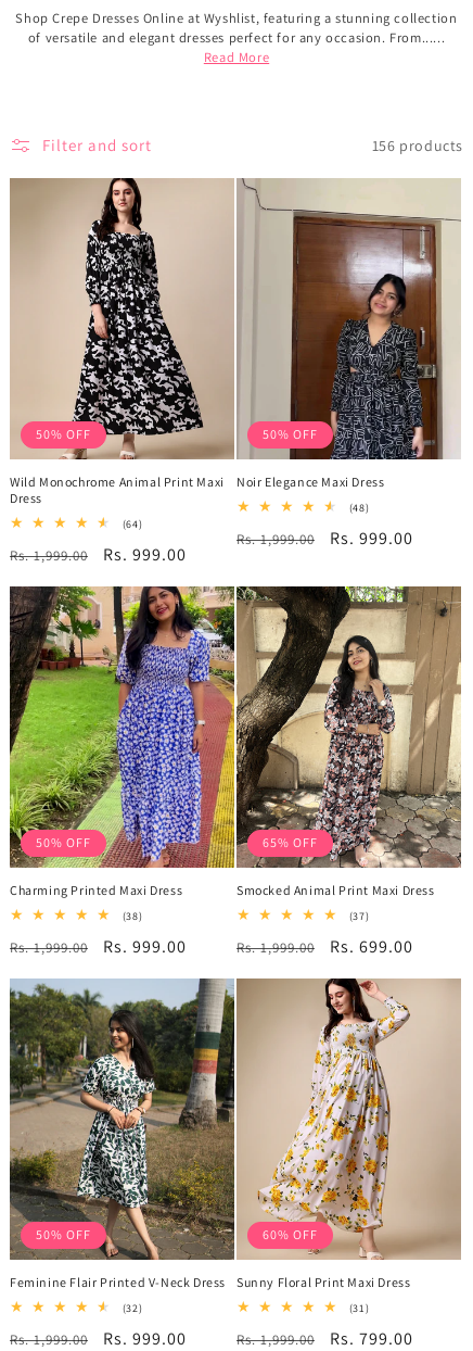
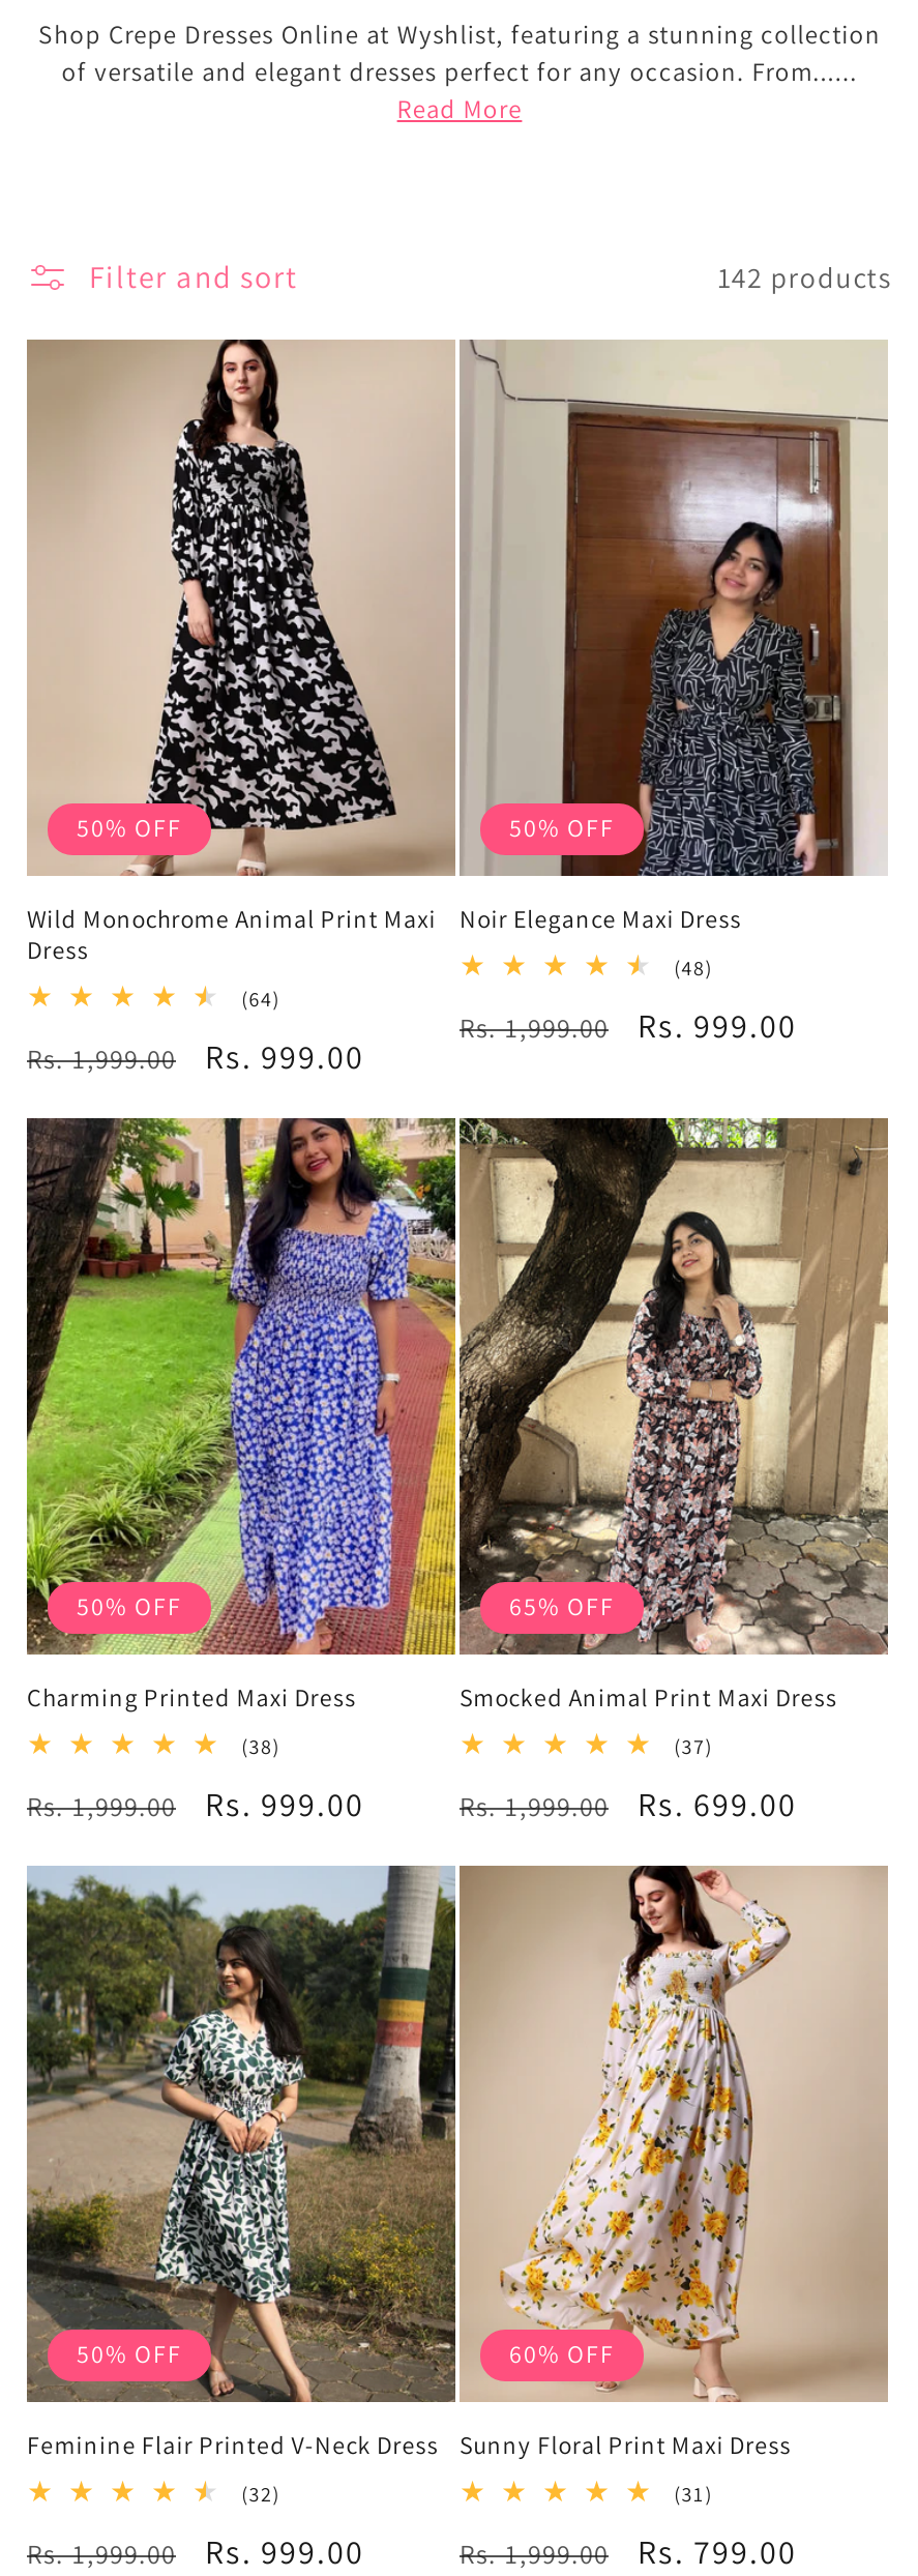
[372,136,463,155] 156 products -> [718,259,892,296] 142 products

